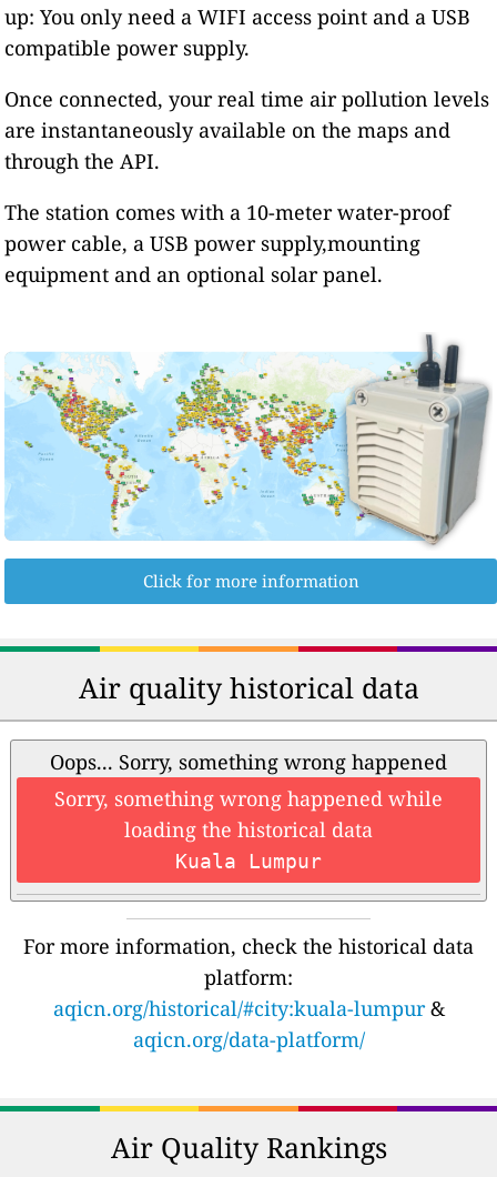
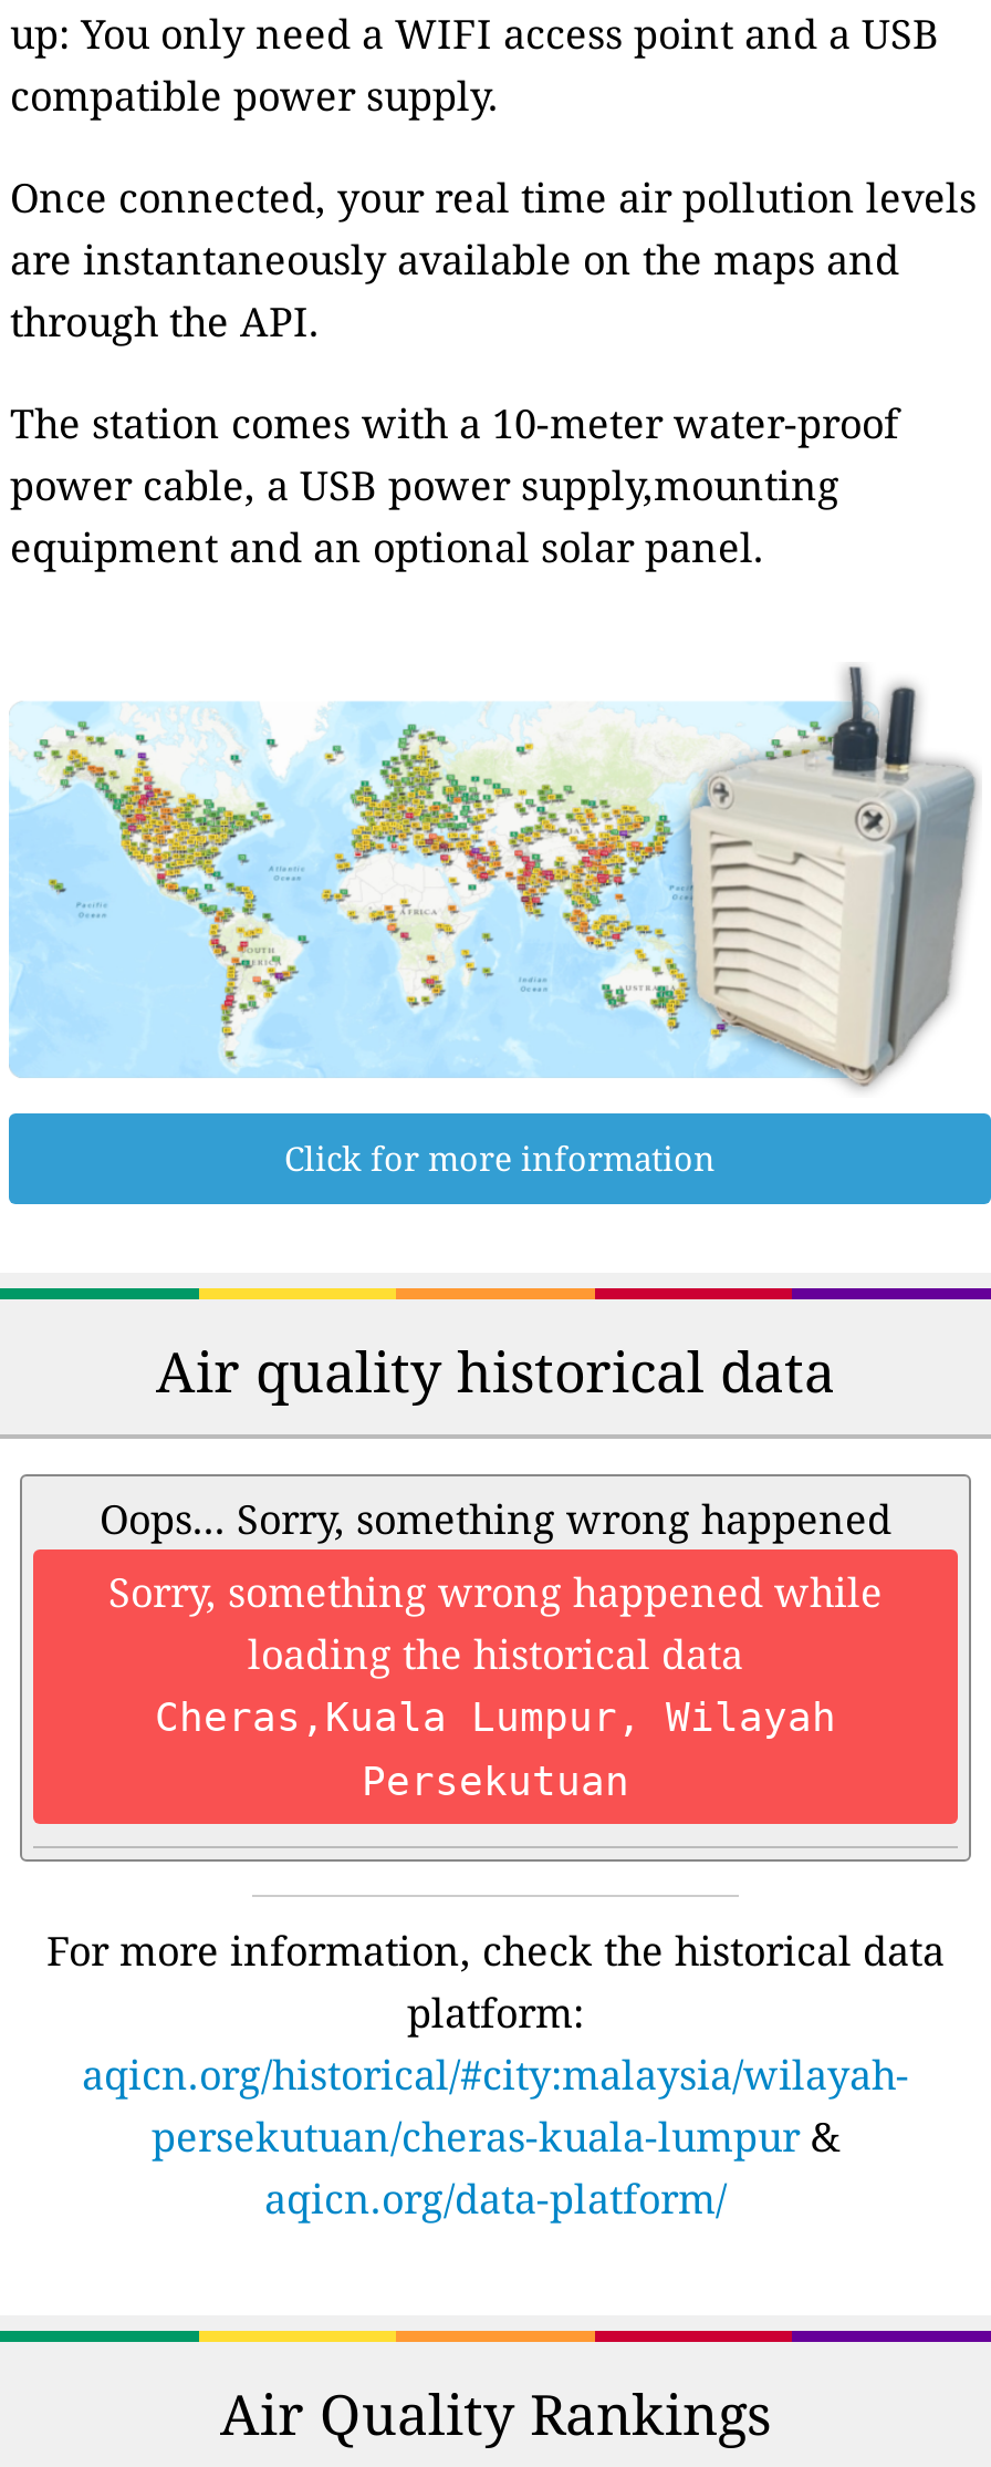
[175,850,322,873] Kuala Lumpur -> [155,1694,836,1805] Cheras,Kuala Lumpur, Wilayah | Persekutuan
[53,995,444,1022] aqicn.org/historical/#city:kuala-lumpur & -> [82,2048,909,2163] aqicn.org/historical/#city:malaysia/wilayah- | persekutuan/cheras-kuala-lumpur &

